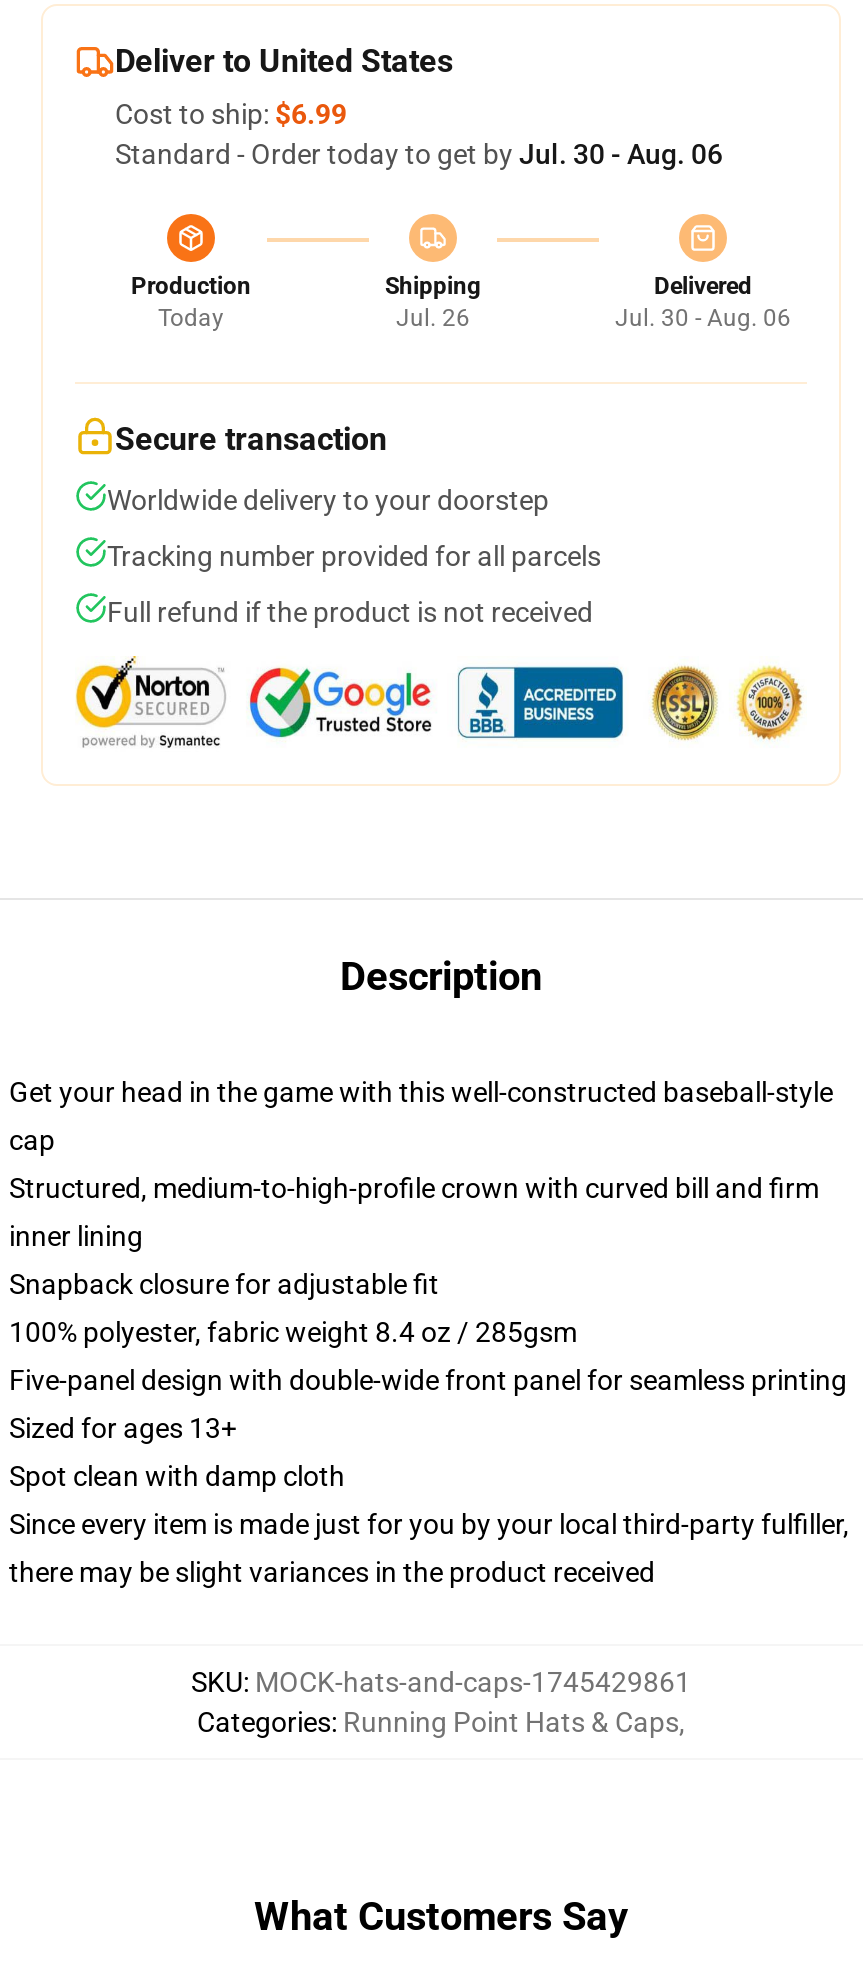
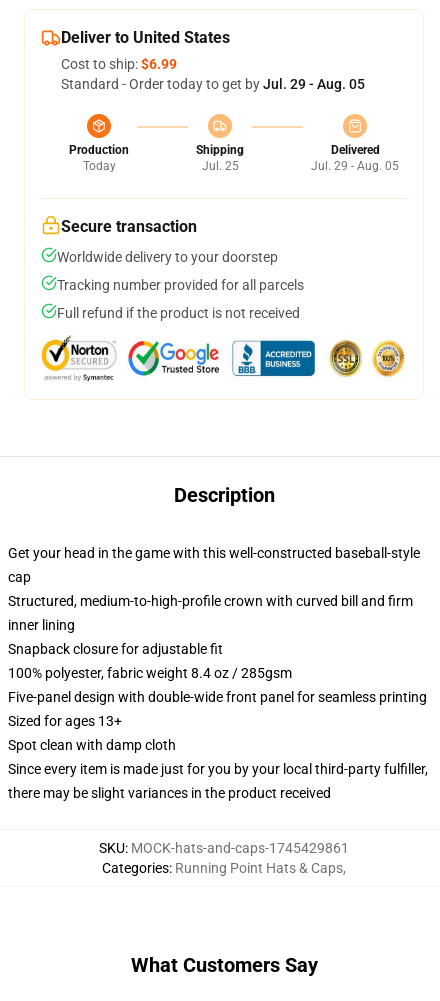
[115,138,723,170] Standard - Order today to get by Jul. 30 - Aug. 06 -> [61,76,365,92] Standard - Order today to get by Jul. 29 - Aug. 05
[396,304,470,332] Jul. 26 -> [201,159,238,173] Jul. 25
[615,304,791,332] Jul. 30 - Aug. 06 -> [311,159,399,173] Jul. 29 - Aug. 05

